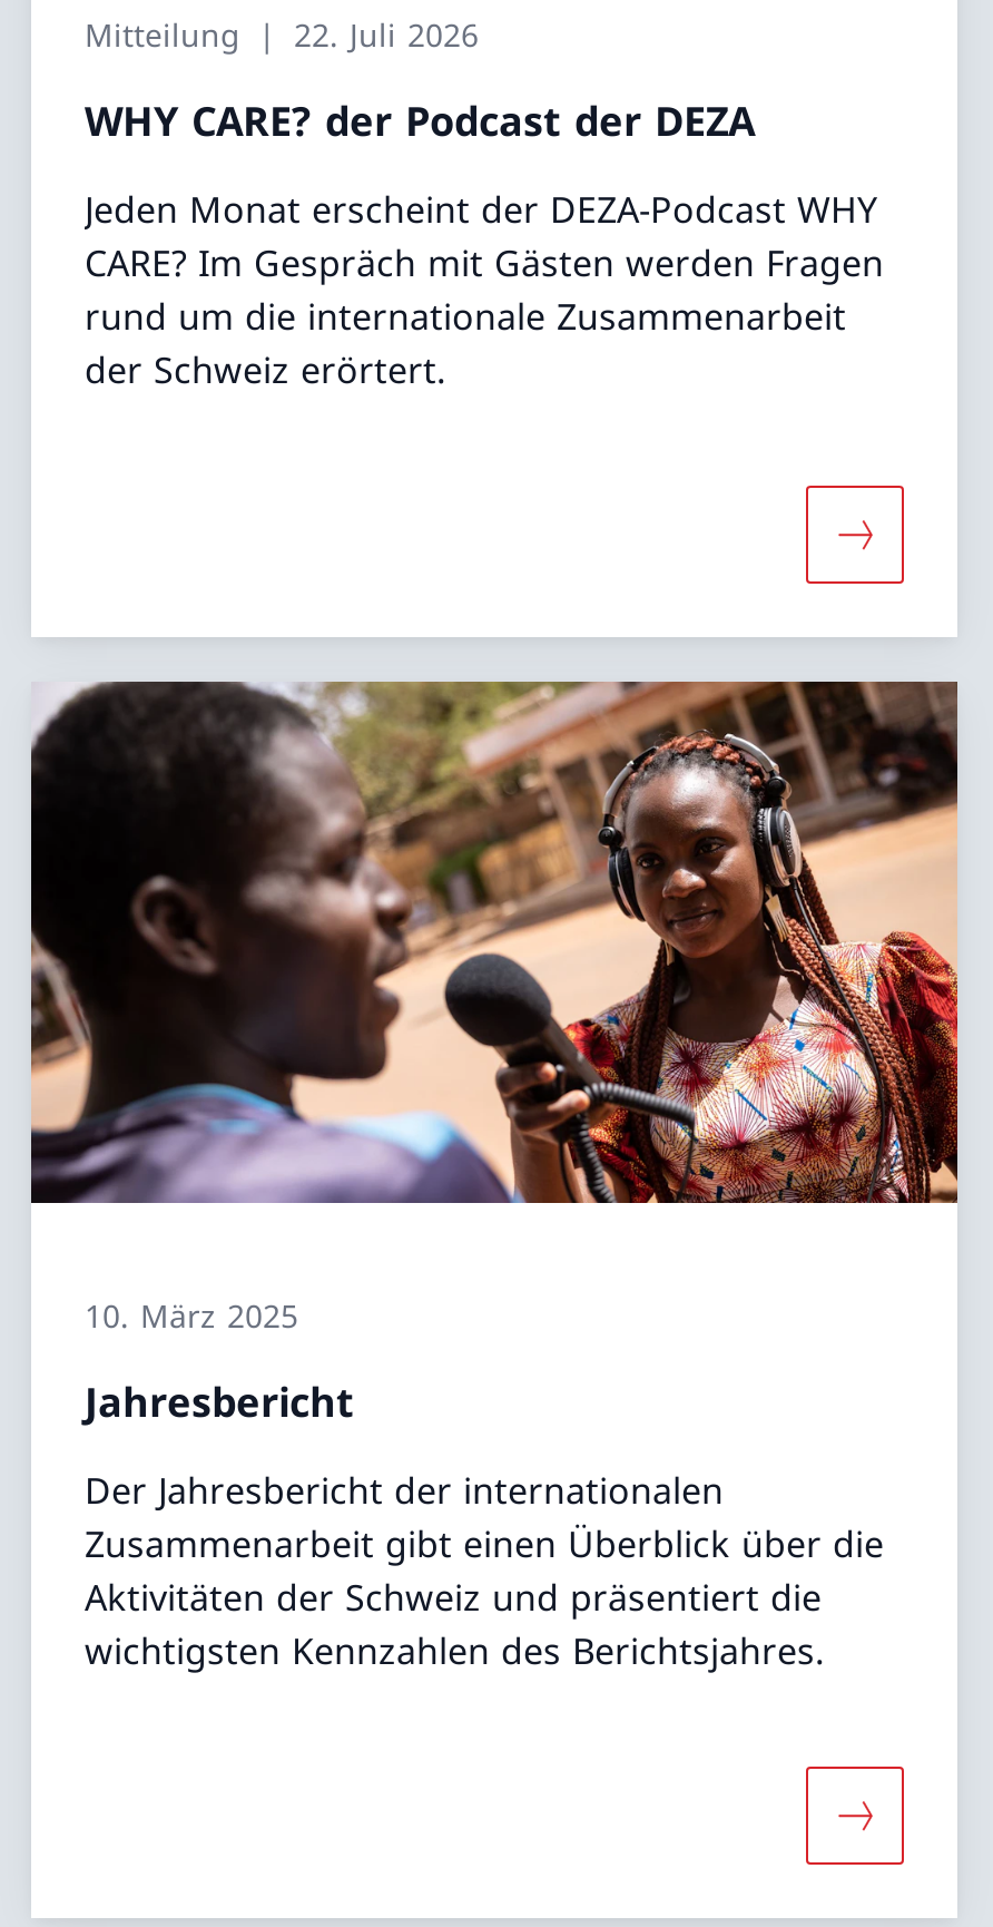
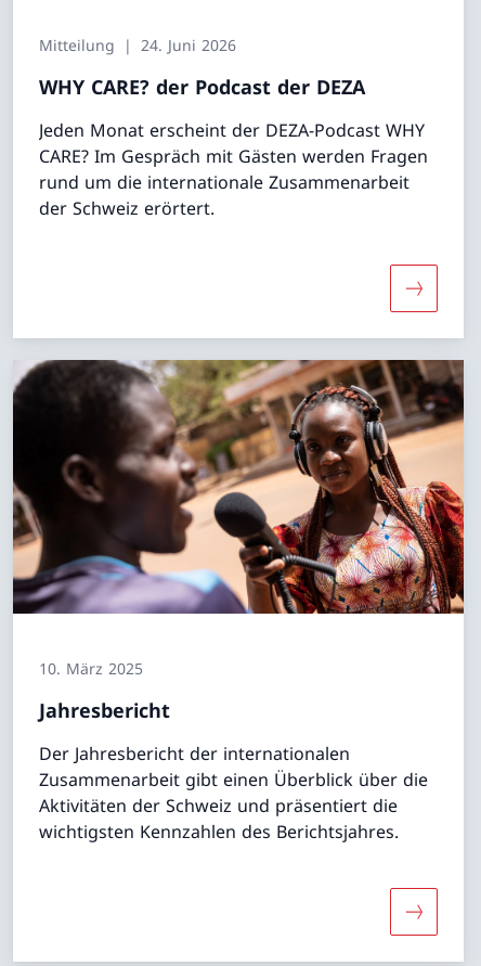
[85,13,479,55] Mitteilung 22. Juli 2026 -> [39,34,236,55] Mitteilung 24. Juni 2026

